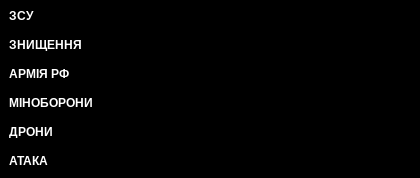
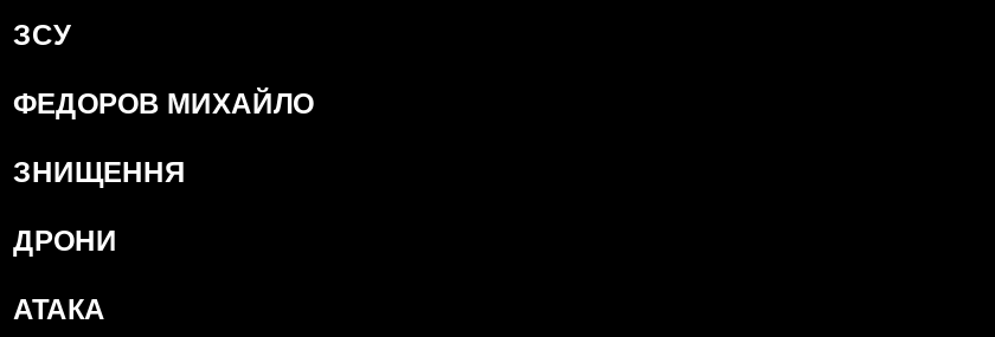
none -> [13,88,314,121] ФЕДОРОВ МИХАЙЛО
moved [9,38,82,52] -> [13,156,186,189]: ЗНИЩЕННЯ
[9,67,93,110] АРМІЯ РФ | МІНОБОРОНИ -> none

